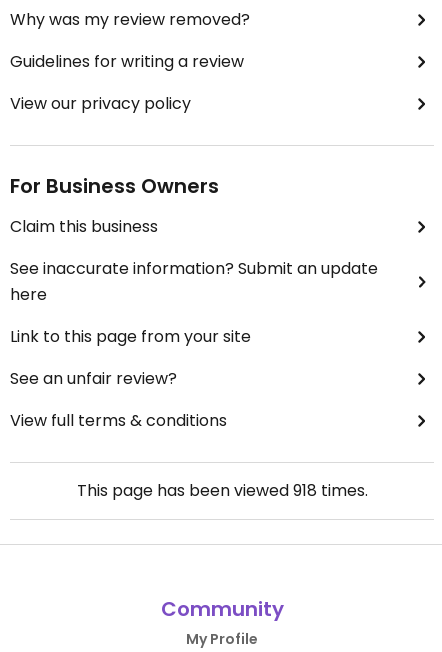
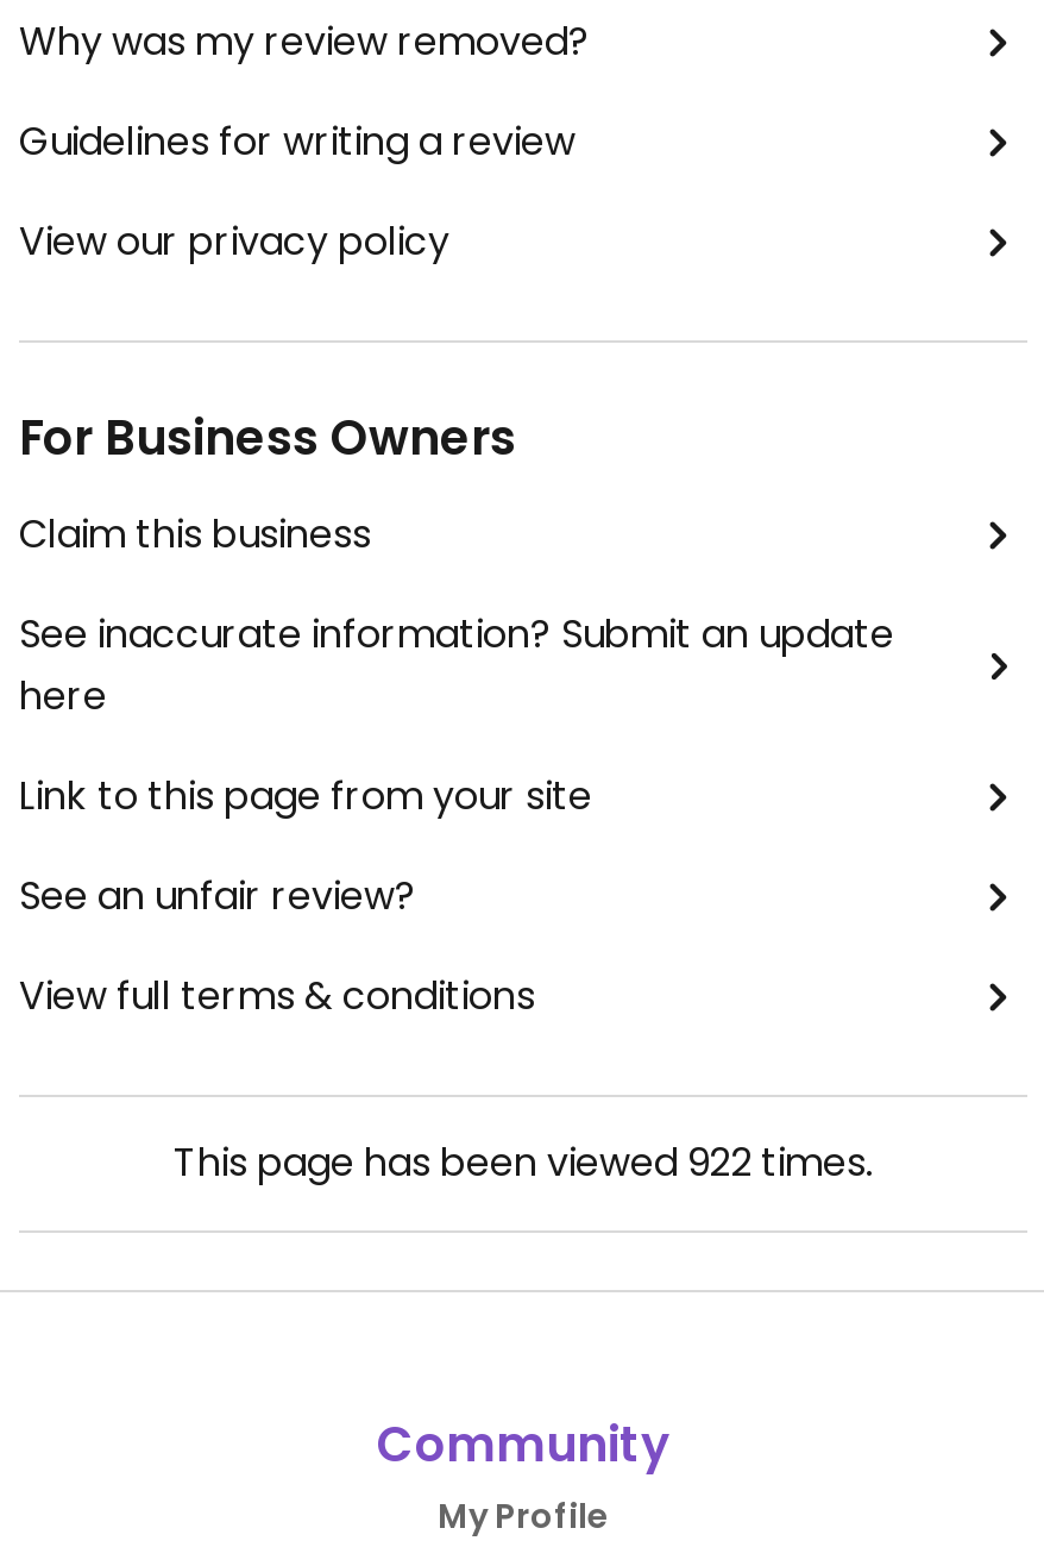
[76,479,367,502] This page has been viewed 918 times. -> [174,1135,873,1190] This page has been viewed 922 times.

